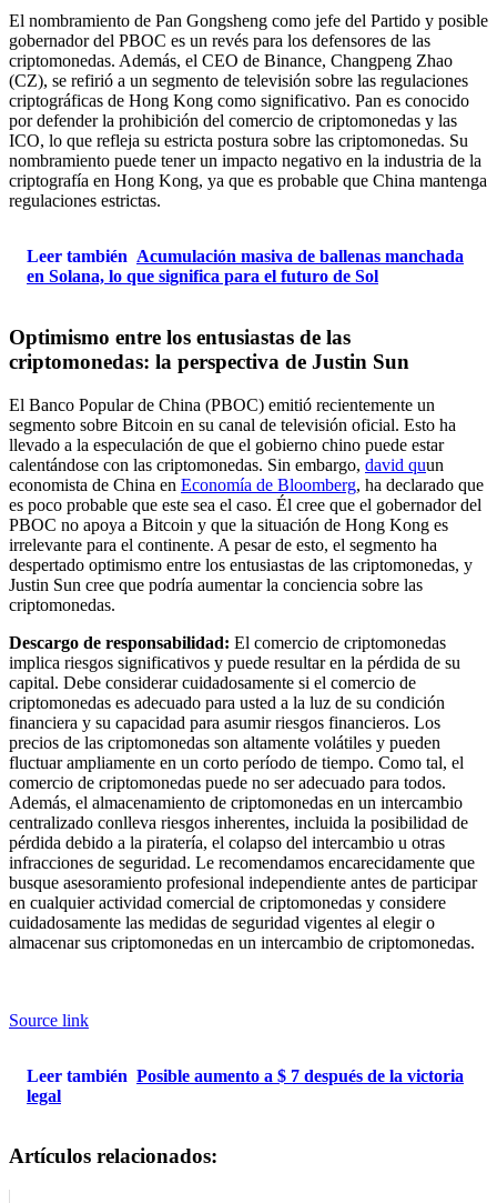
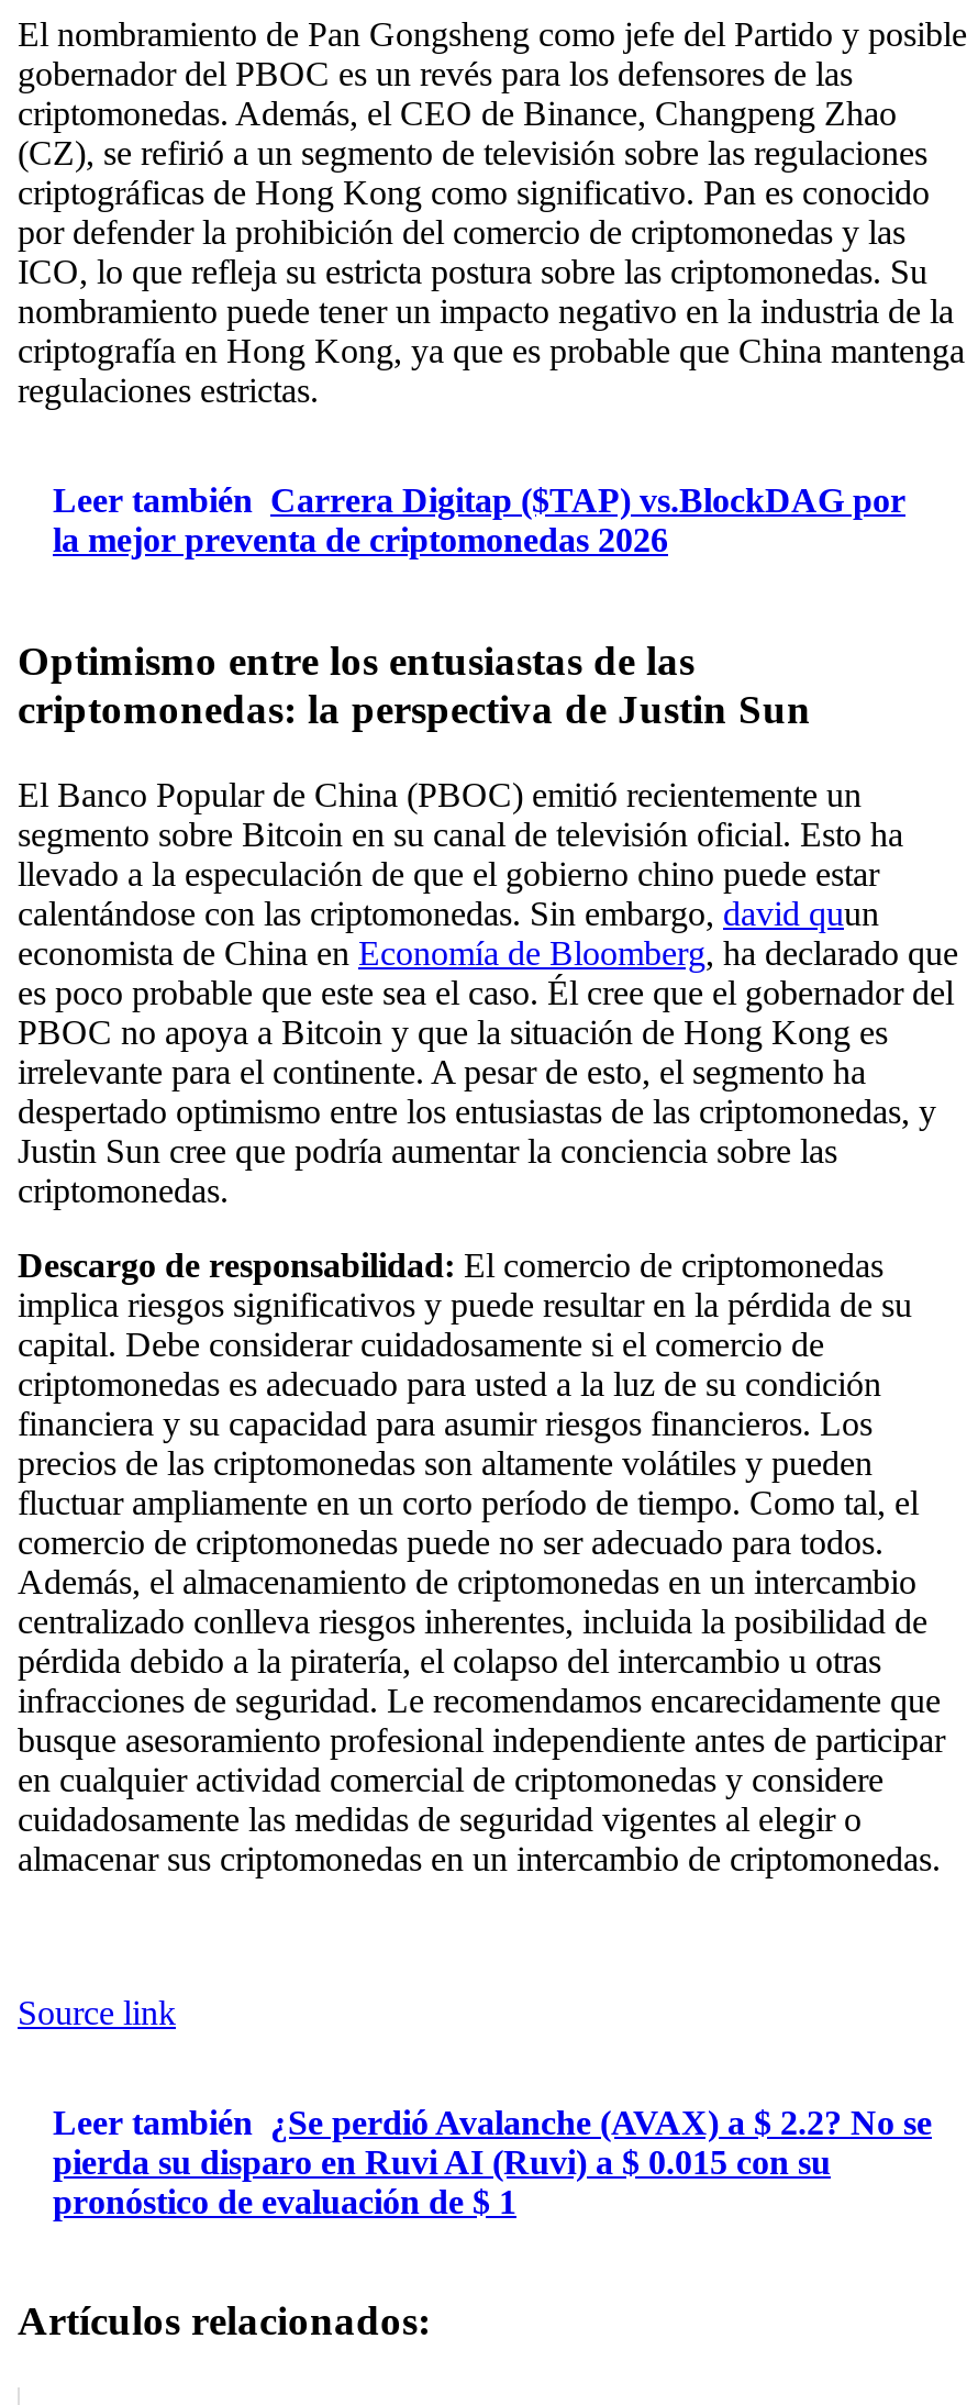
[27,247,464,286] Leer también Acumulación masiva de ballenas manchada | en Solana, lo que significa para el futuro de Sol -> [53,482,905,559] Leer también Carrera Digitap ($TAP) vs.BlockDAG por | la mejor preventa de criptomonedas 2026
[27,1066,464,1105] Leer también Posible aumento a $ 7 después de la victoria | legal -> [53,2103,932,2220] Leer también ¿Se perdió Avalanche (AVAX) a $ 2.2? No se | pierda su disparo en Ruvi AI (Ruvi) a $ 0.015 con su | pronóstico de evaluación de $ 1

